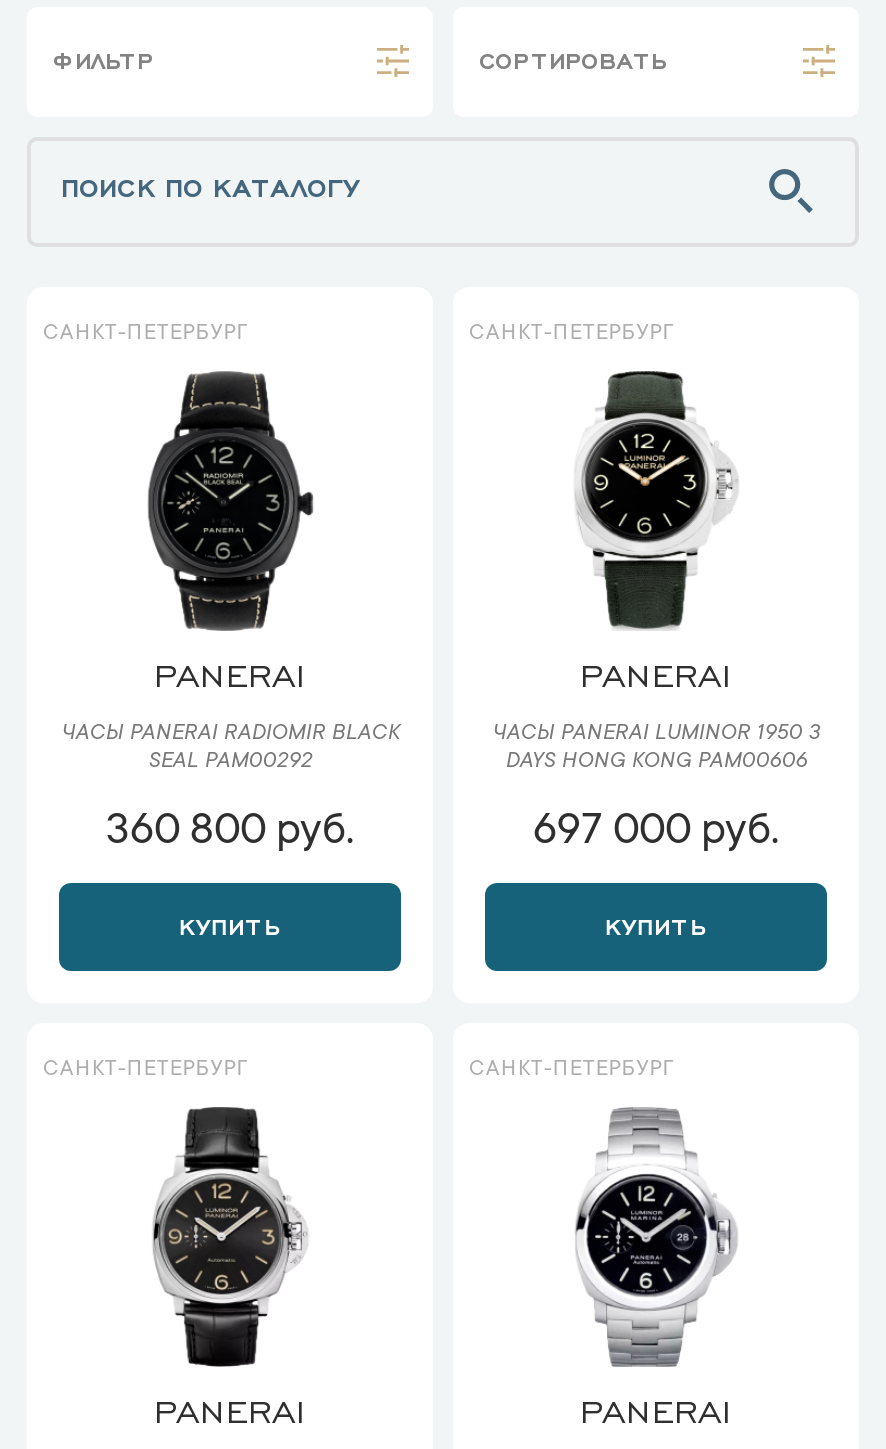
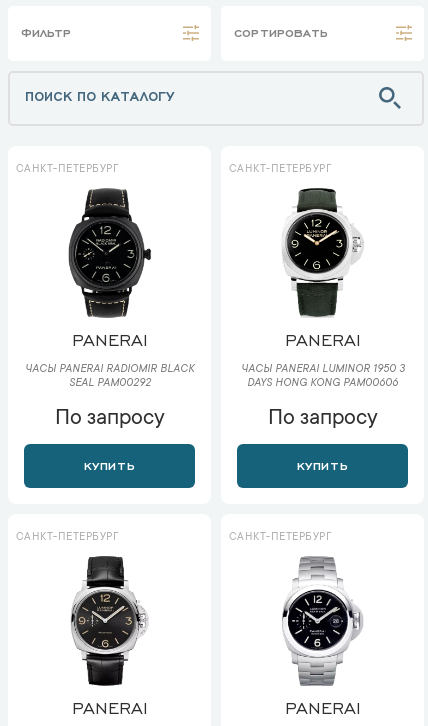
[106,809,354,857] 360 800 руб. -> [54,407,164,431] По запросу
[533,809,779,857] 697 000 руб. -> [267,407,377,431] По запросу

